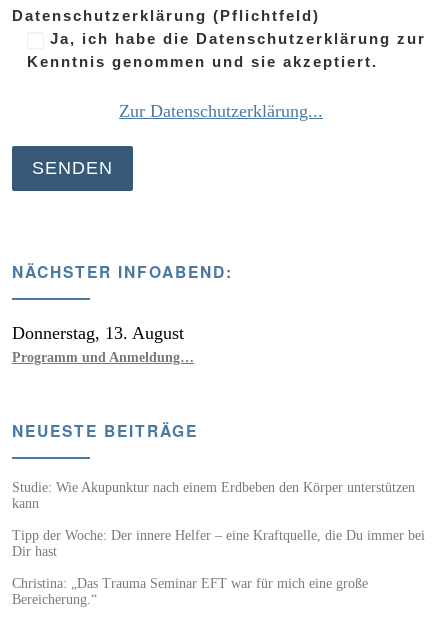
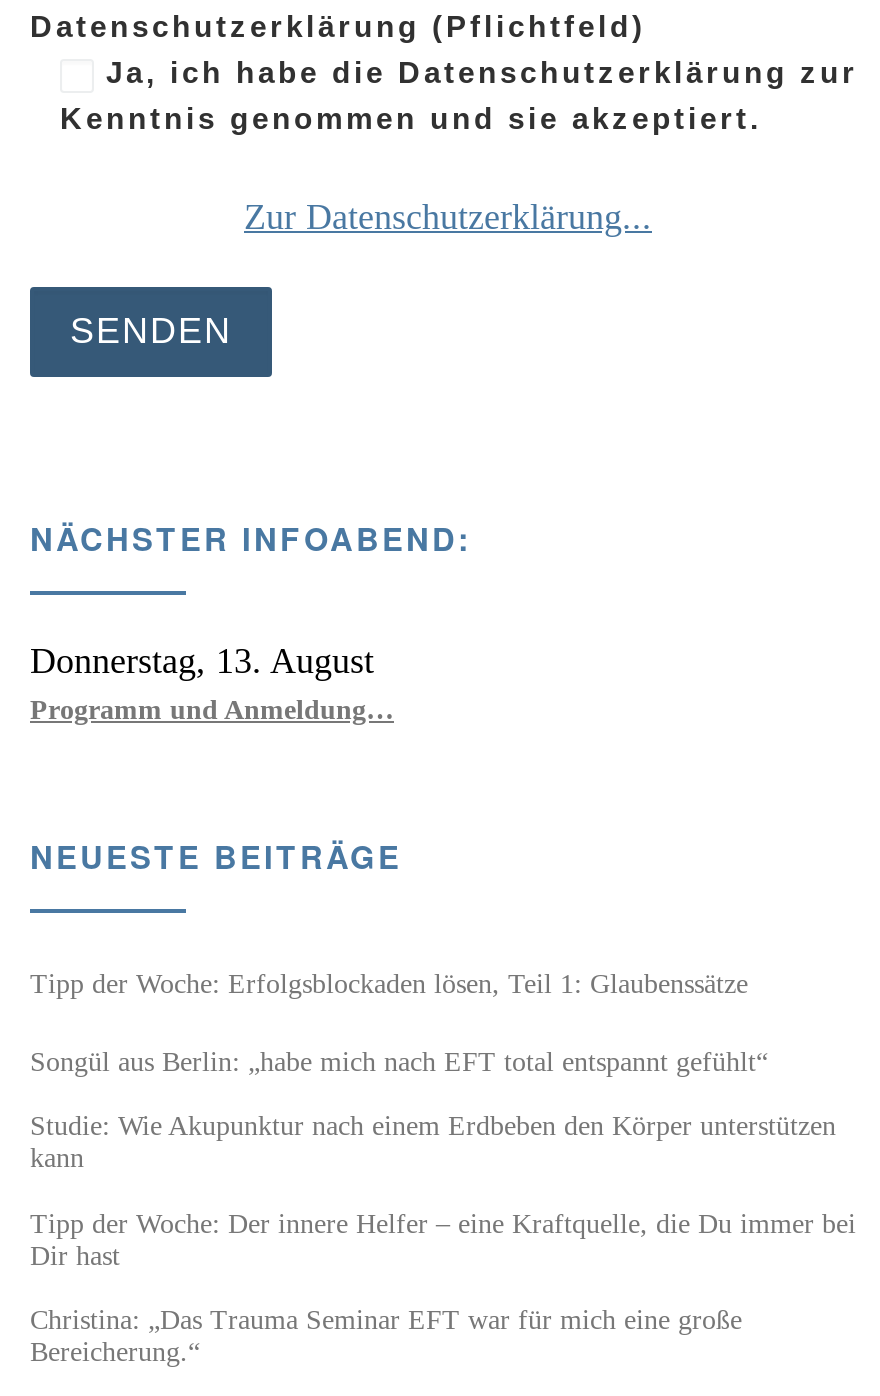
none -> [30,966,768,1077] Tipp der Woche: Erfolgsblockaden lösen, Teil 1: Glaubenssätze | Songül aus Berlin: „habe mich nach EFT total entspannt gefühlt“

